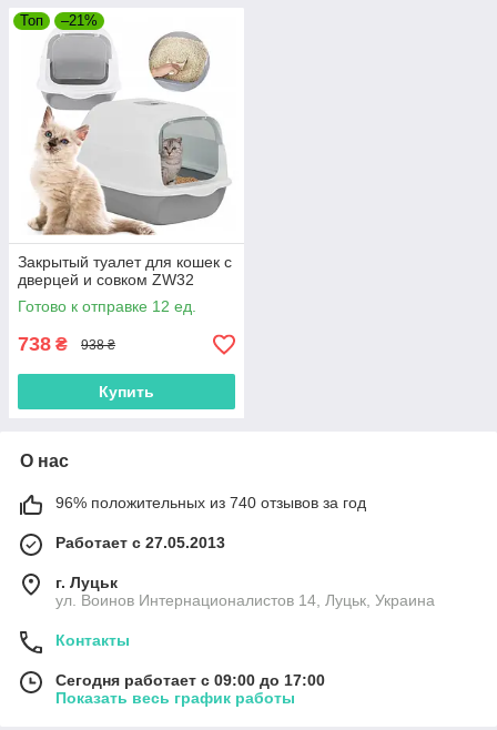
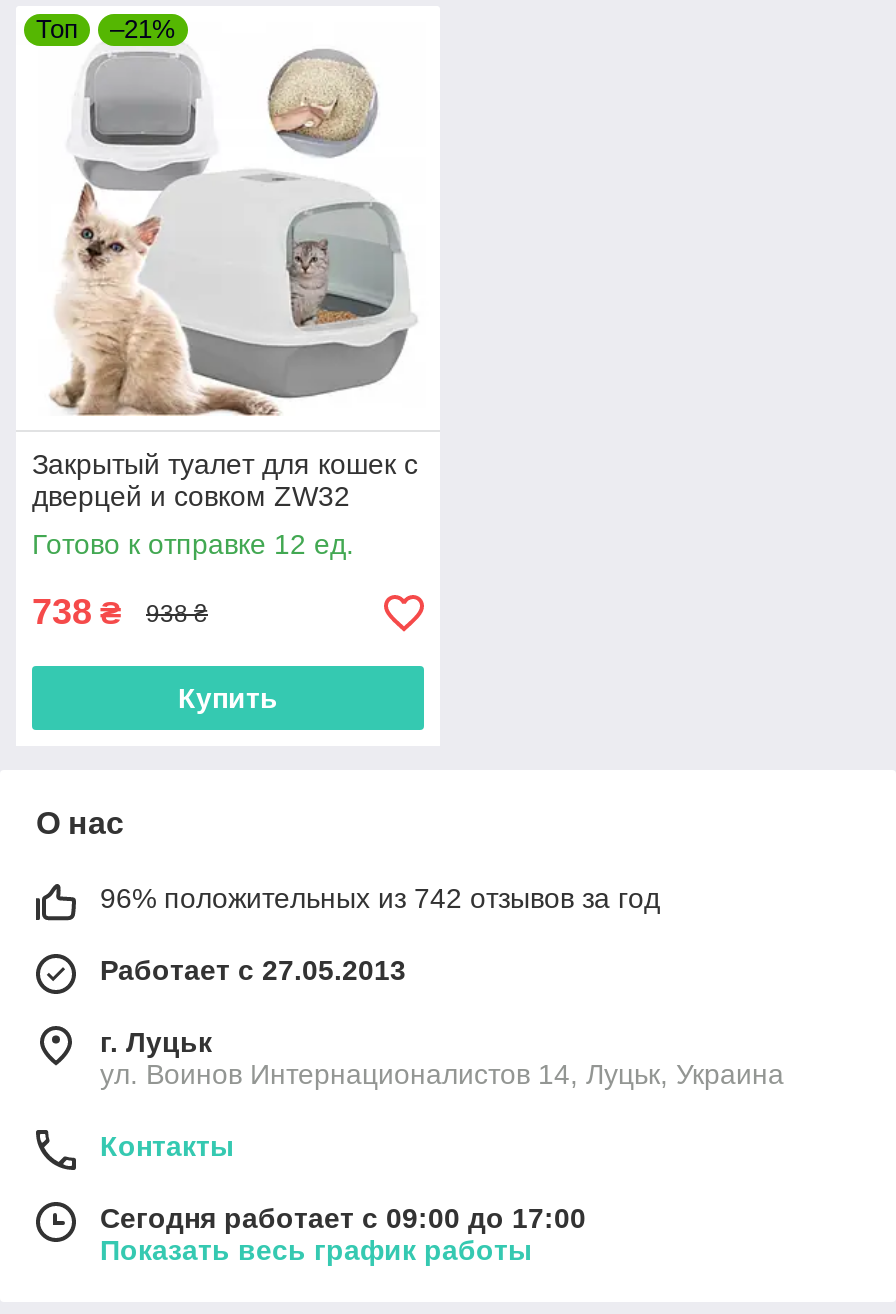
[55,494,366,512] 96% положительных из 740 отзывов за год -> [100,883,660,915] 96% положительных из 742 отзывов за год

